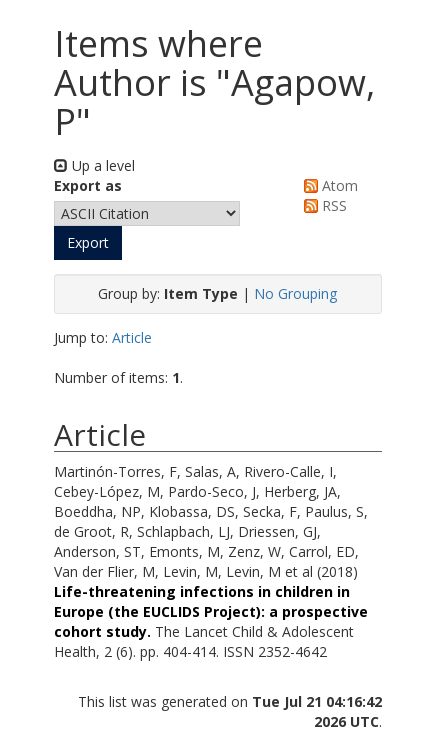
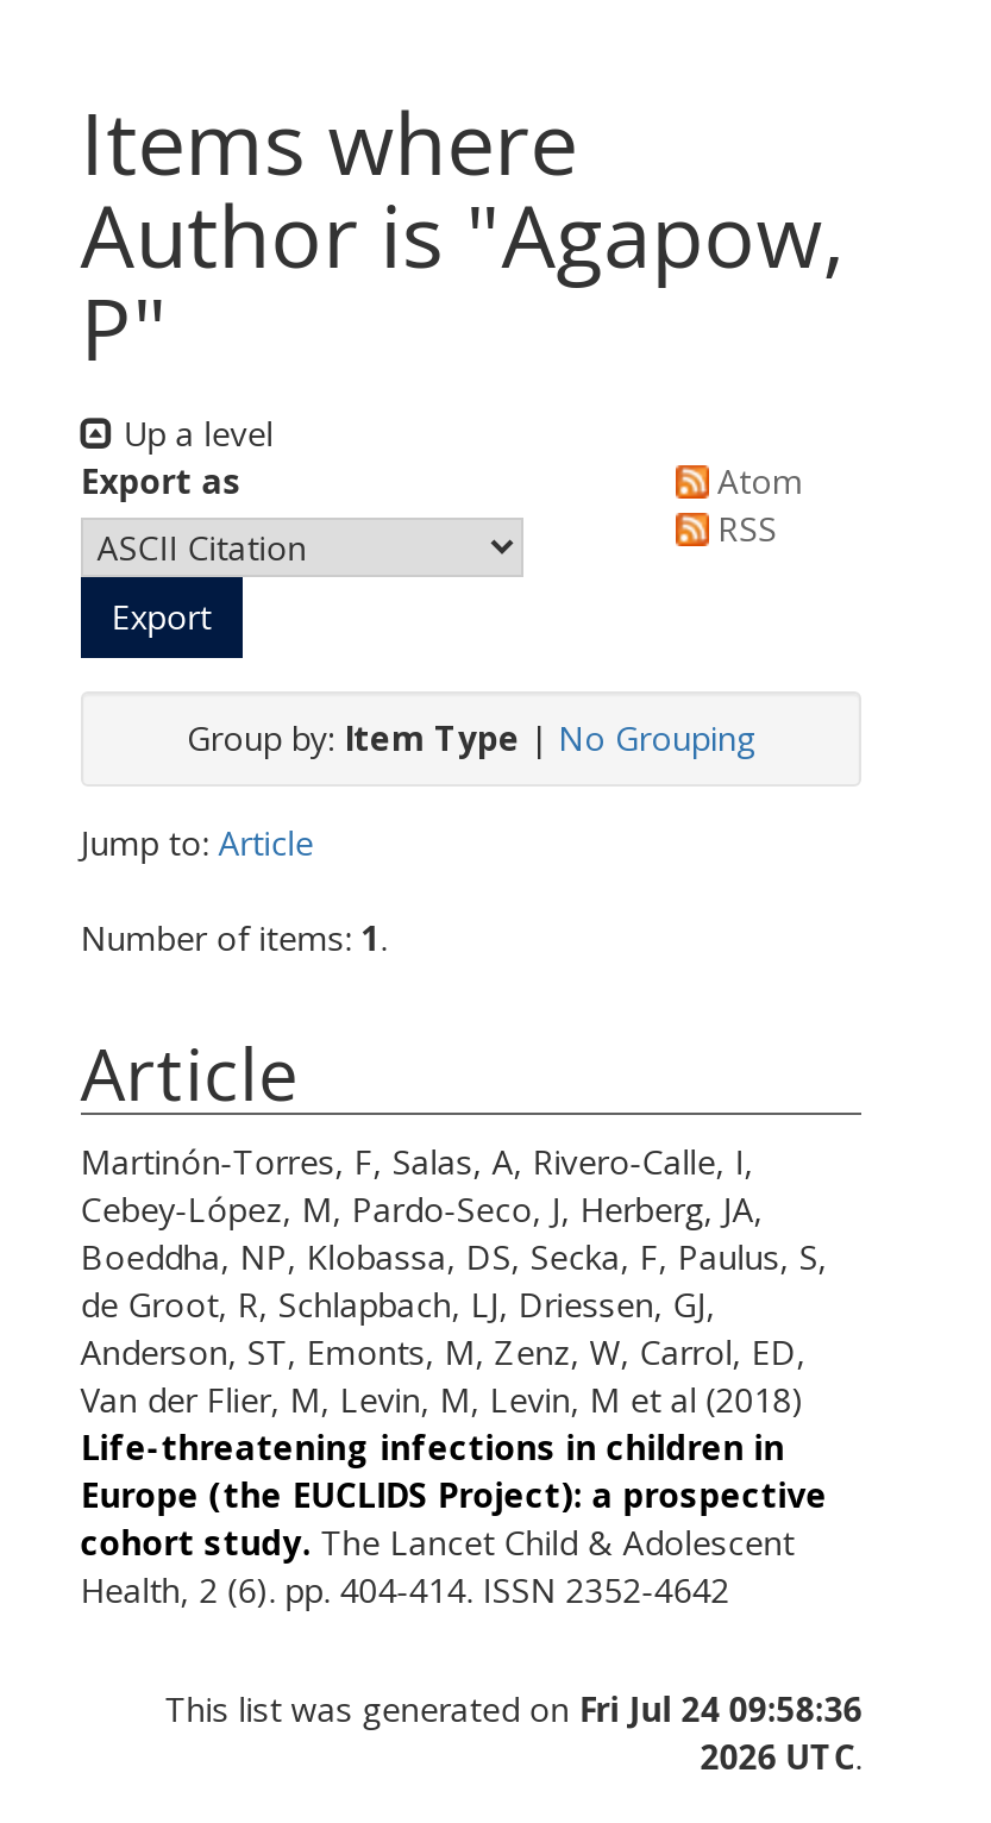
[78,692,382,711] This list was generated on Tue Jul 21 04:16:42 -> [165,1685,862,1730] This list was generated on Fri Jul 24 09:58:36

